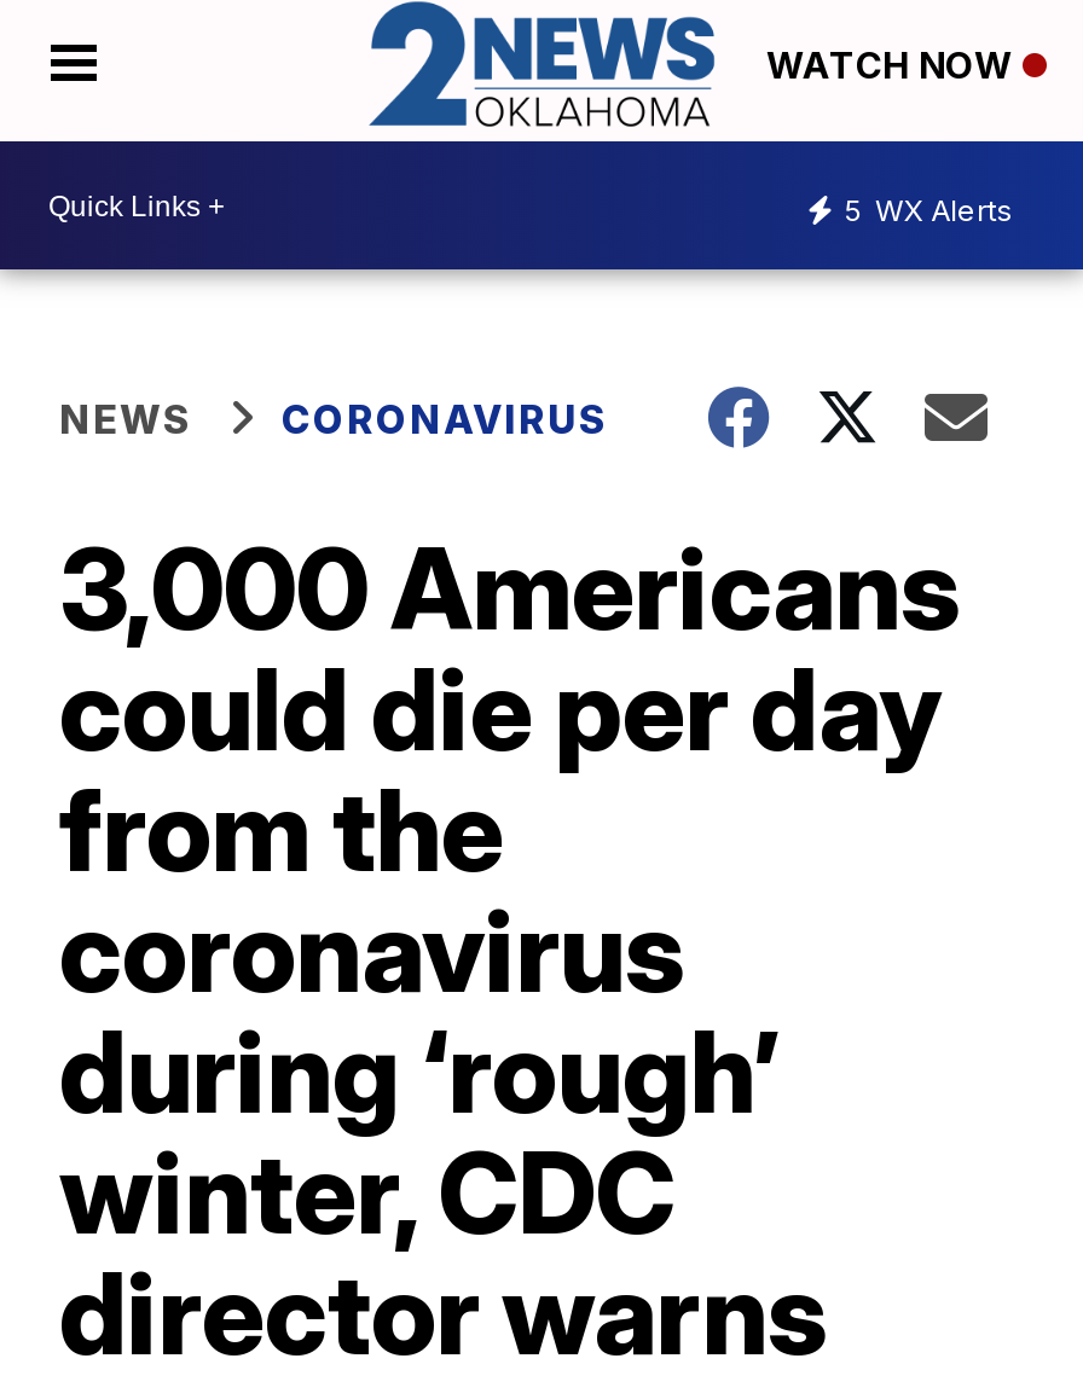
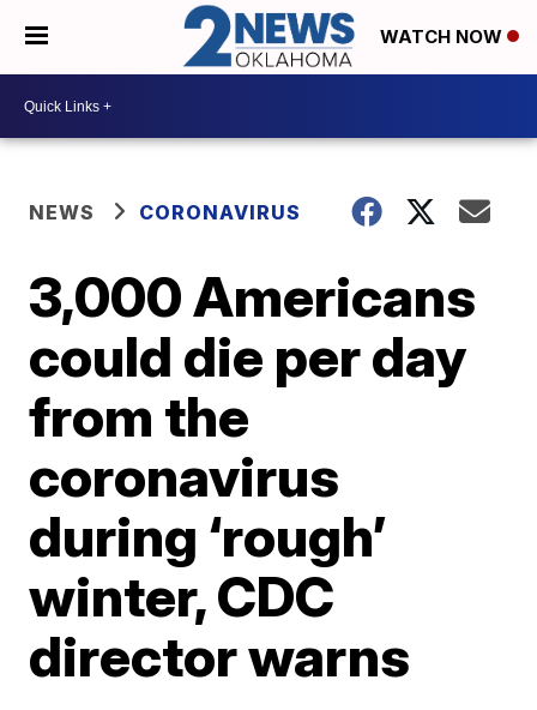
[844,191,1013,227] 5 WX Alerts -> none

